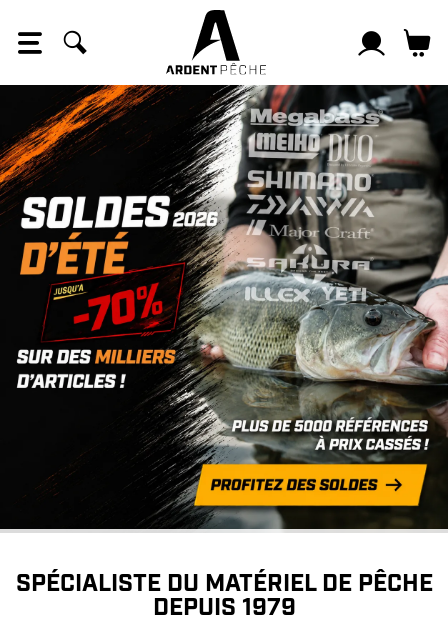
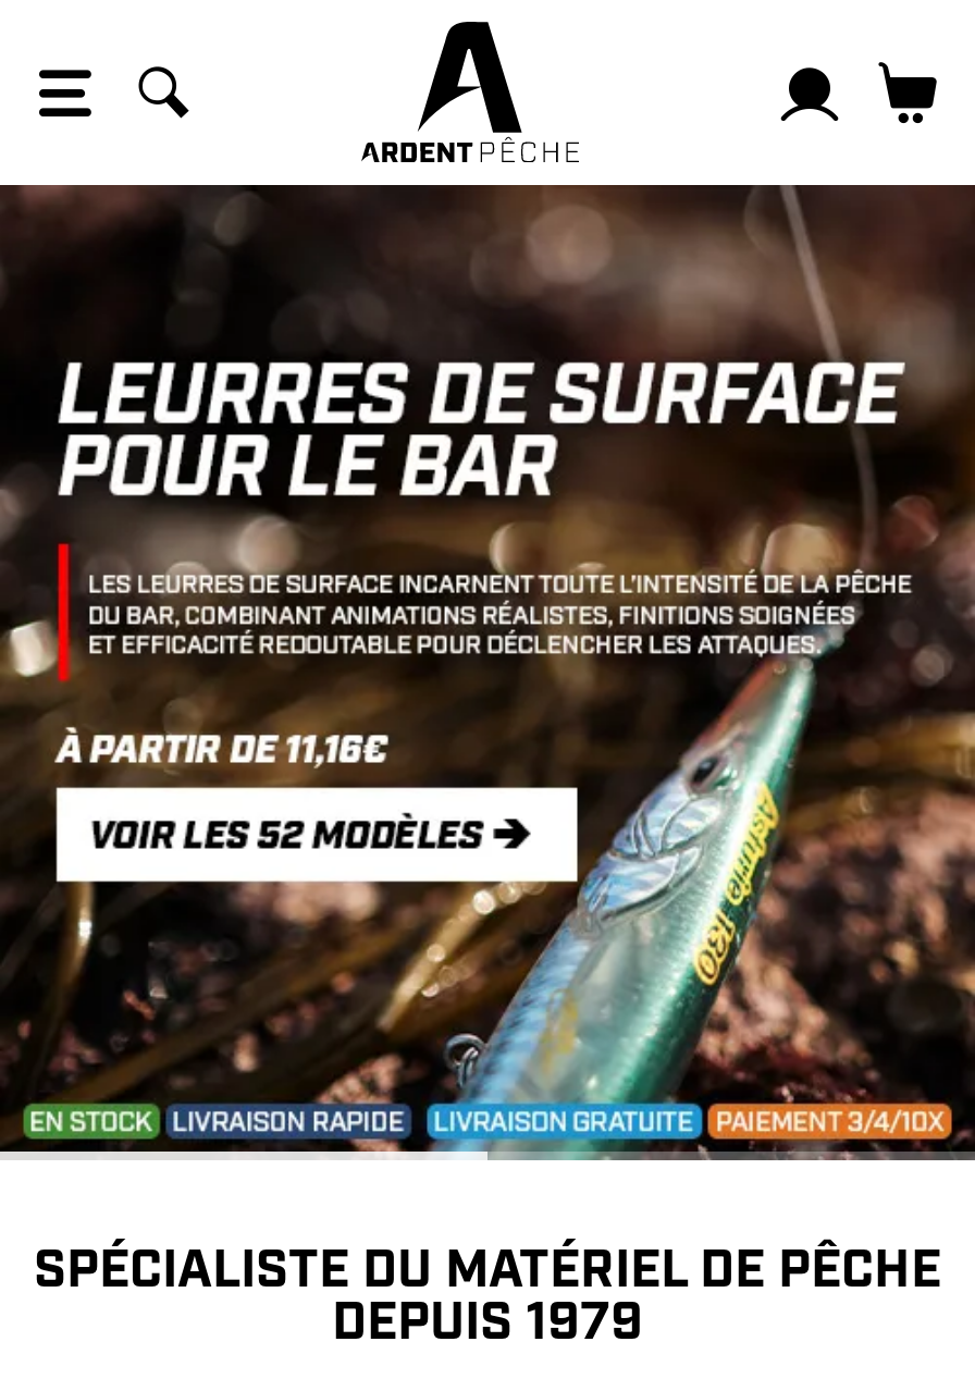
[3,84,445,533] [image] -> [7,183,968,1162] [image]

